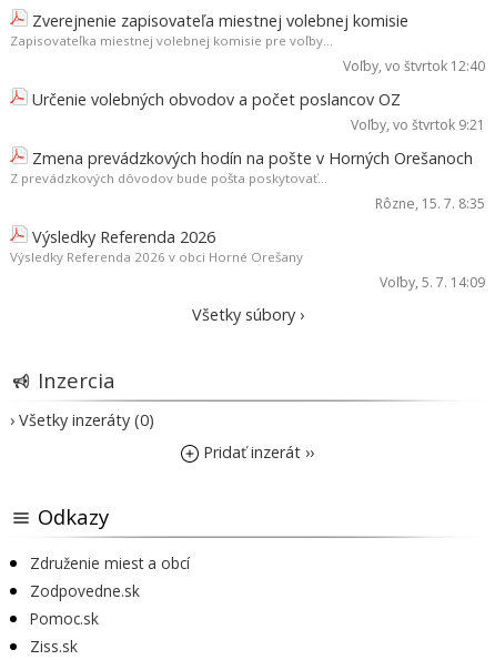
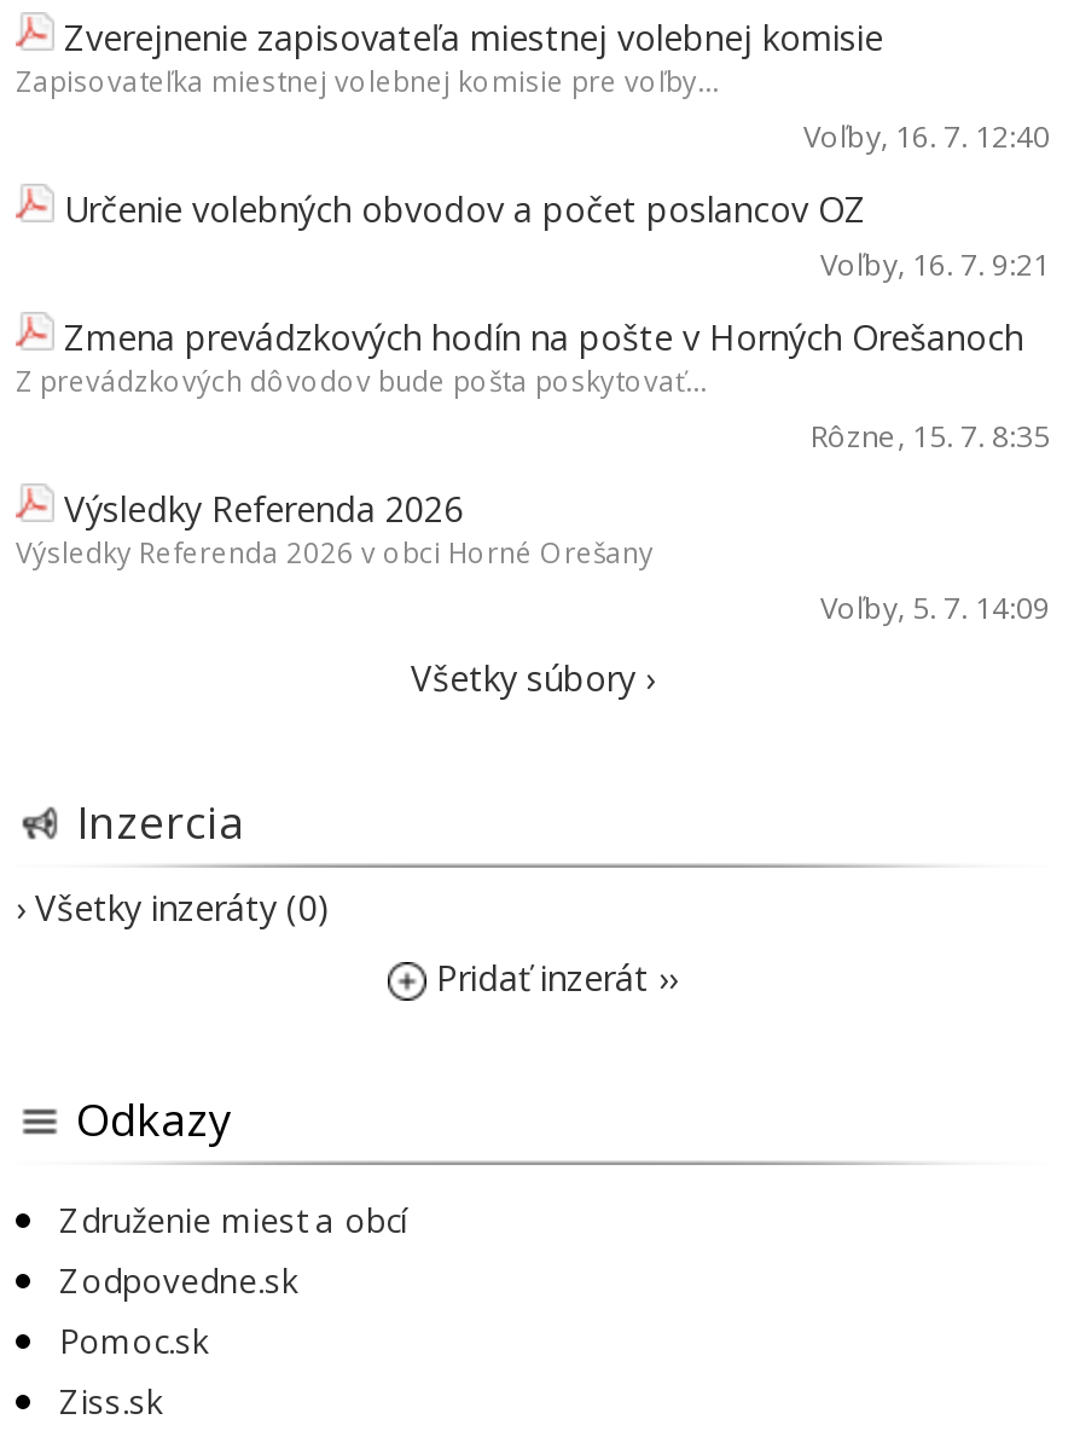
[343,56,485,75] Voľby, vo štvrtok 12:40 -> [803,115,1050,156] Voľby, 16. 7. 12:40
[351,115,485,134] Voľby, vo štvrtok 9:21 -> [820,243,1050,284] Voľby, 16. 7. 9:21

